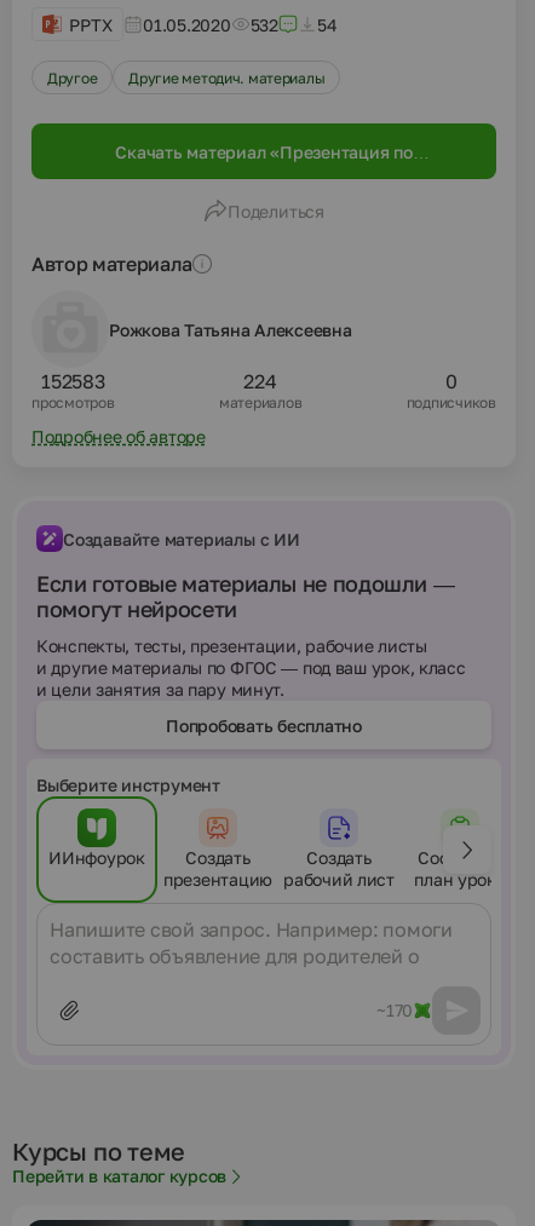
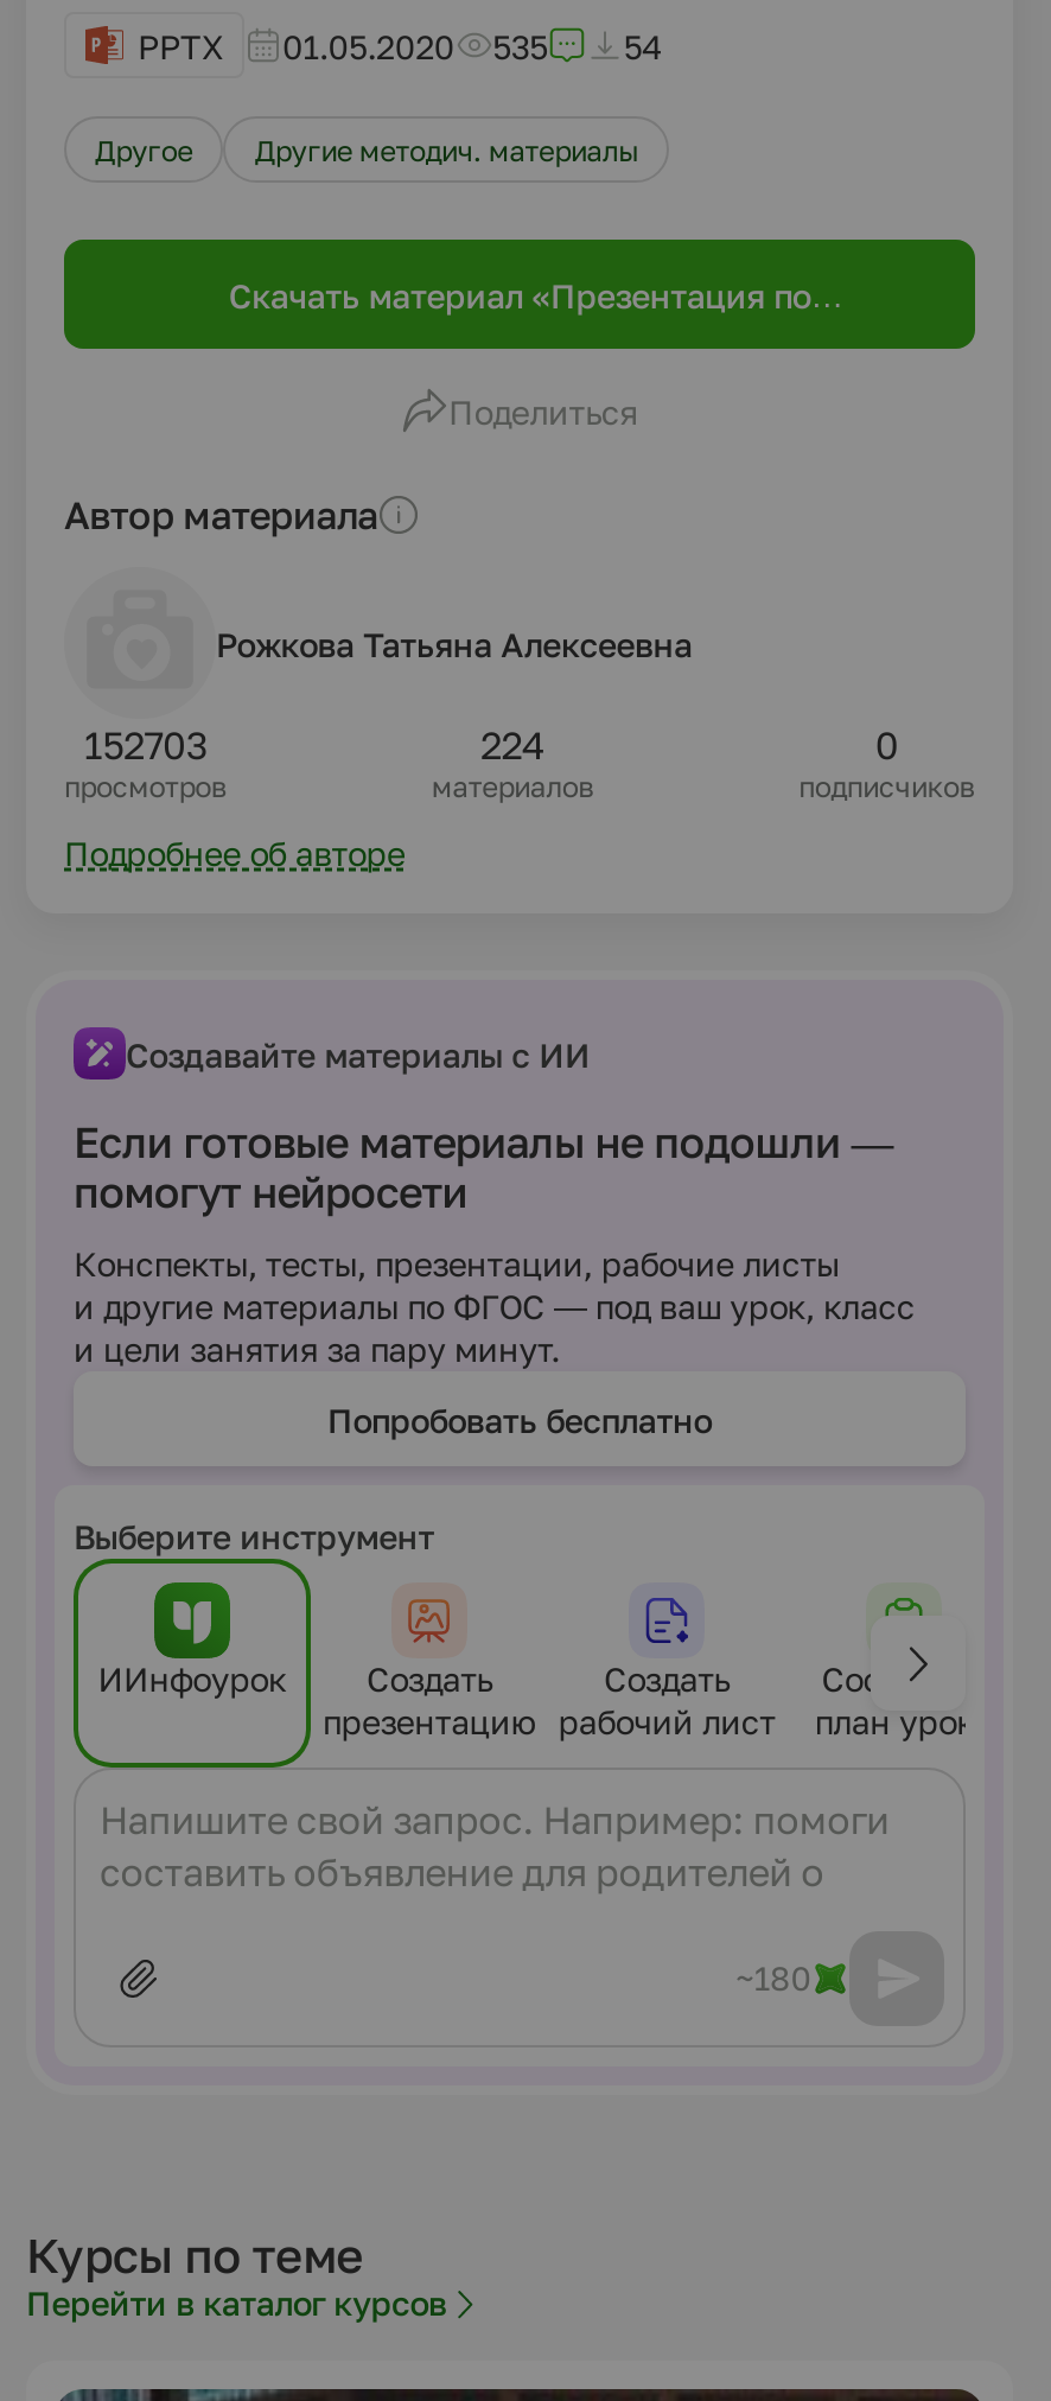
[69,14,337,34] PPTX 01.05.2020 532 54 -> [138,25,663,65] PPTX 01.05.2020 535 54
[41,369,105,393] 152583 -> [84,721,207,769] 152703
[377,1000,413,1020] ~170 -> [736,1957,811,1998] ~180

